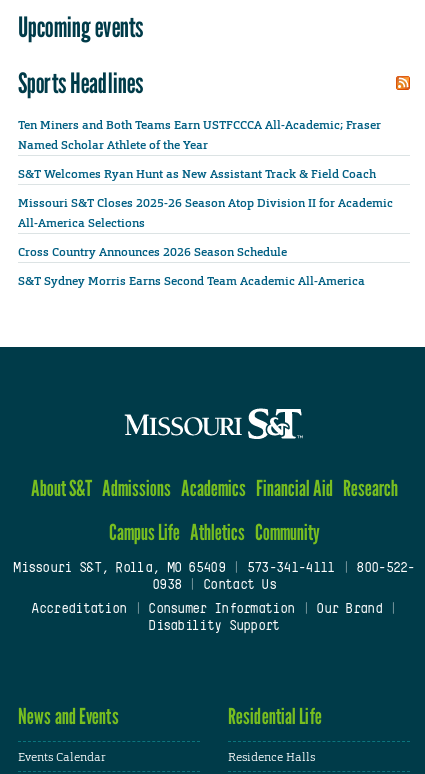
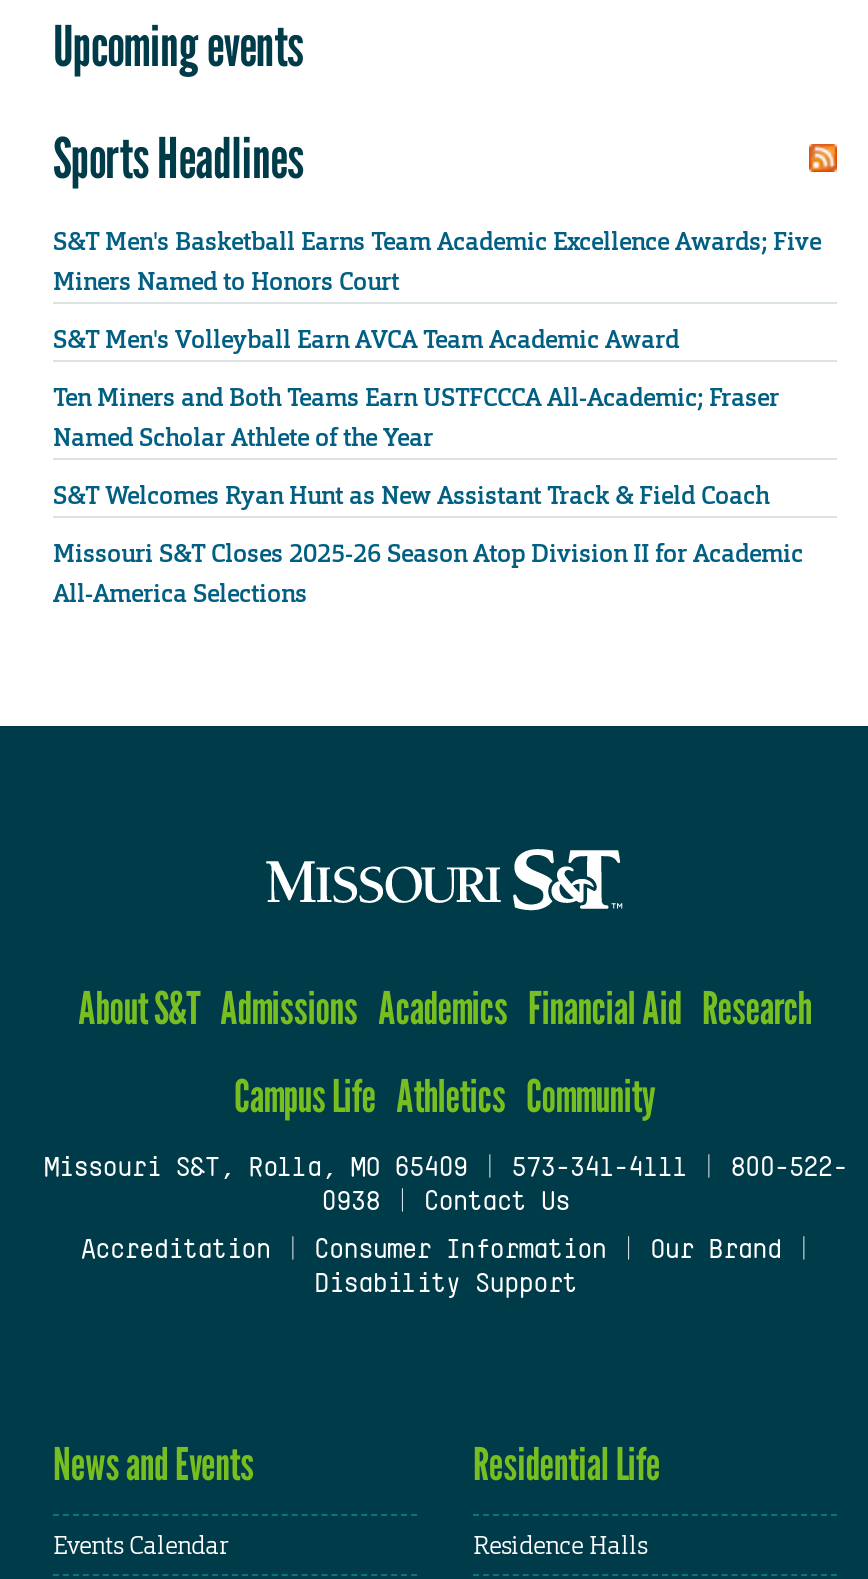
none -> [53,225,821,355] S&T Men's Basketball Earns Team Academic Excellence Awards; Five | Miners Named to Honors Court | S&T Men's Volleyball Earn AVCA Team Academic Award
moved [18,116,393,231] -> [53,381,803,610]: Ten Miners and Both Teams Earn USTFCCCA All-Academic; Fraser | Named Scholar Athlete of the Year | S&T Welcomes Ryan Hunt as New Assistant Track & Field Coach | Missouri S&T Closes 2025-26 Season Atop Division II for Academic | All-America Selections
[18,244,365,289] Cross Country Announces 2026 Season Schedule | S&T Sydney Morris Earns Second Team Academic All-America -> none

